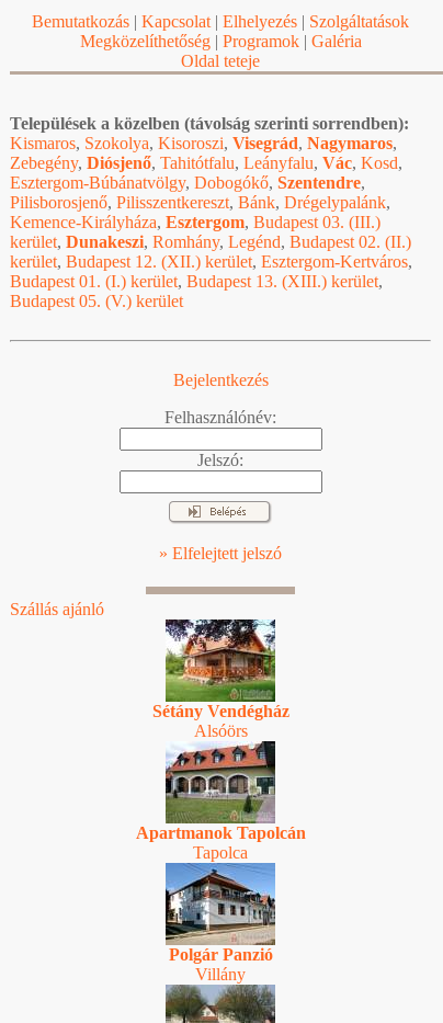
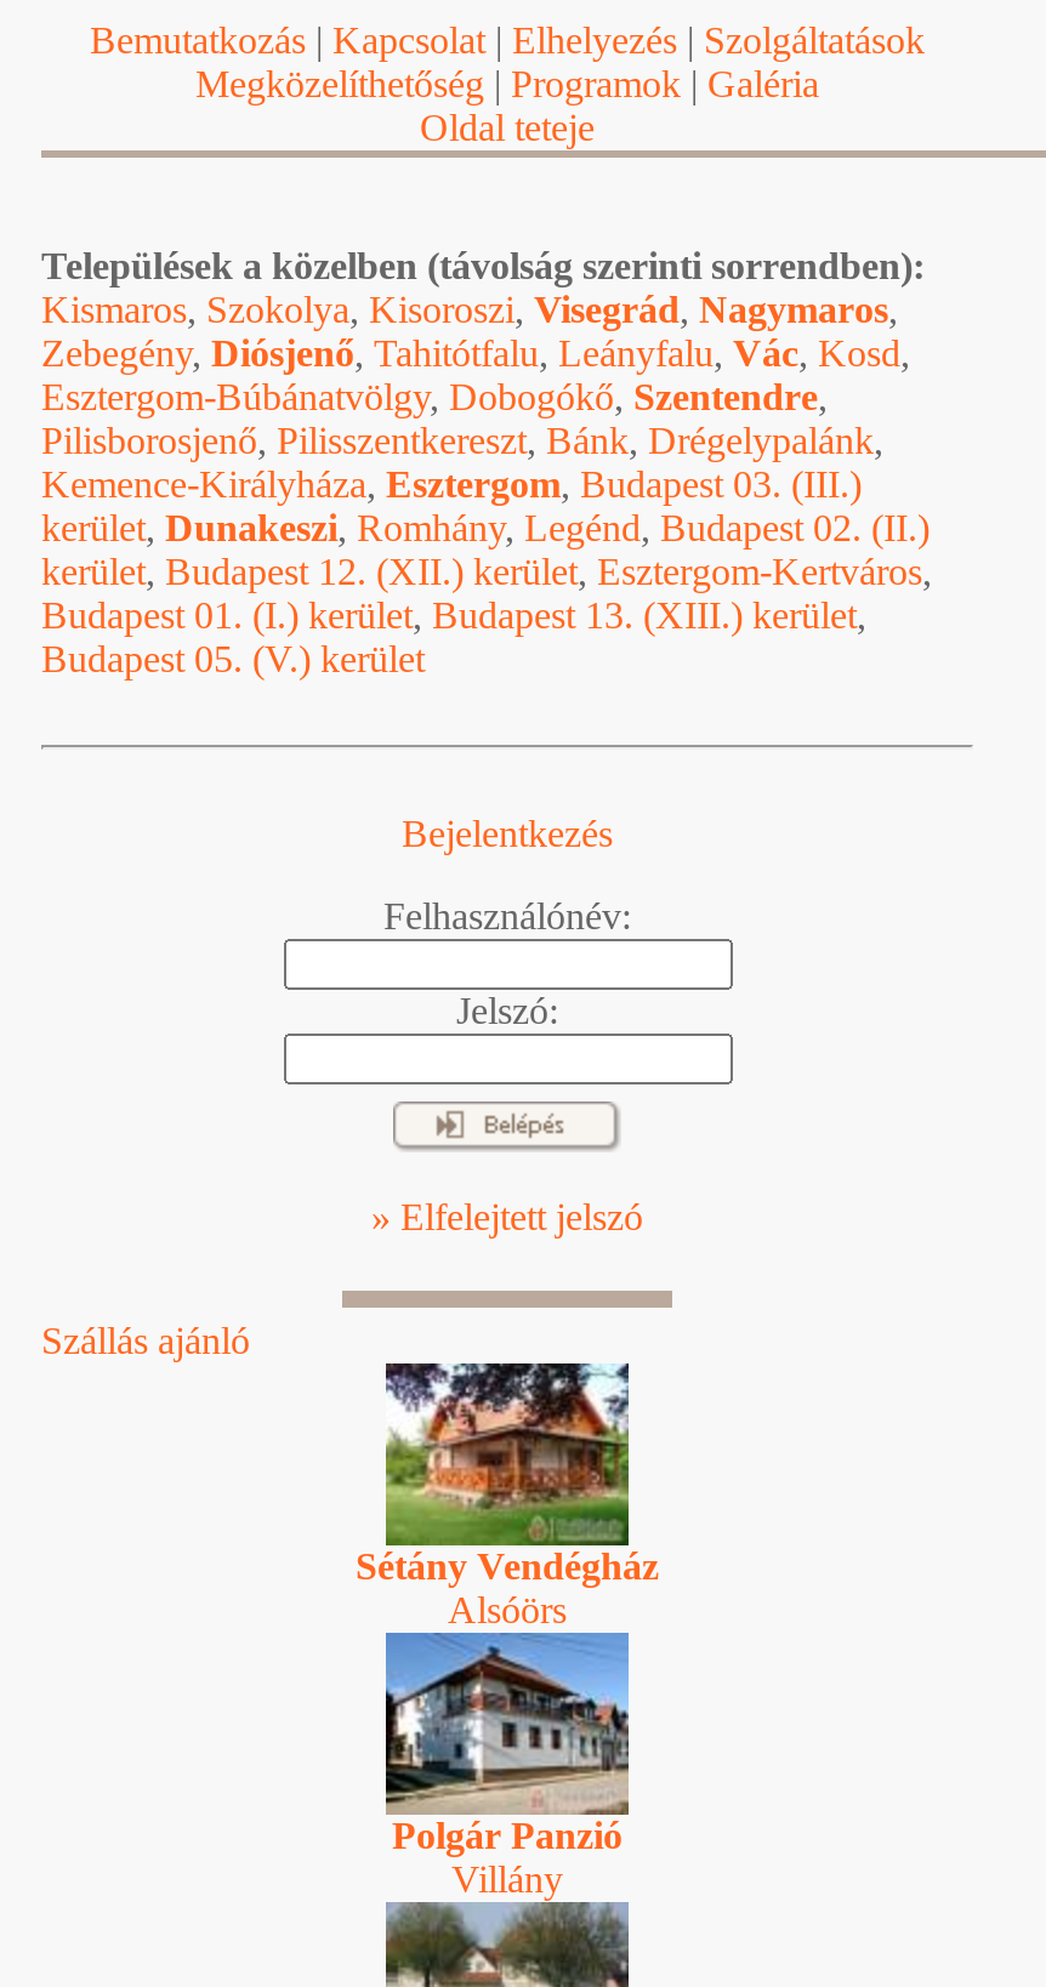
[135,740,305,861] [image] | Apartmanok Tapolcán | Tapolca -> none

